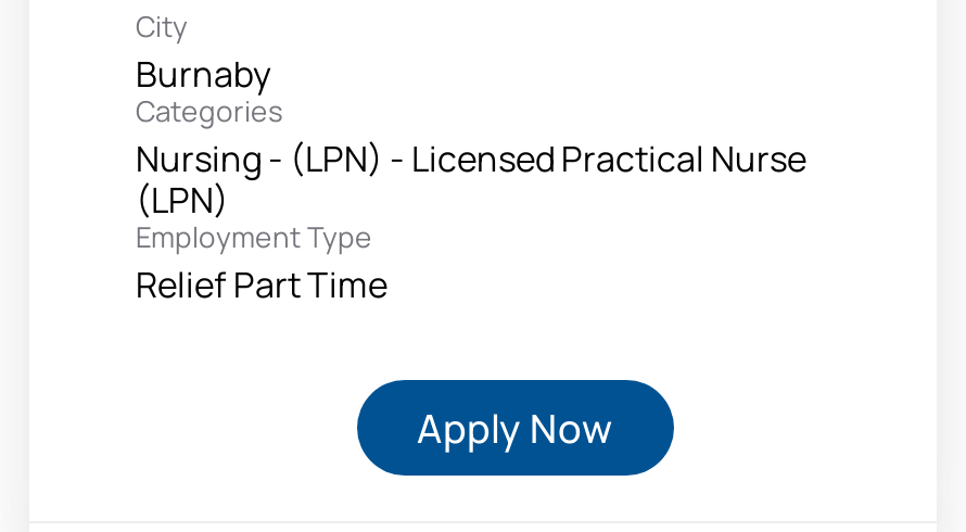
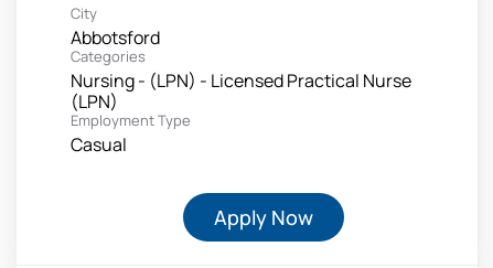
[136,49,270,97] Burnaby -> [71,25,160,49] Abbotsford
[136,260,387,308] Relief Part Time -> [71,132,127,156] Casual

